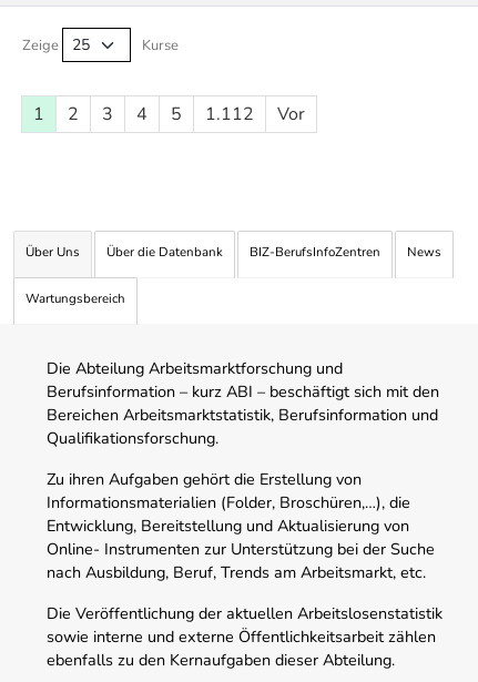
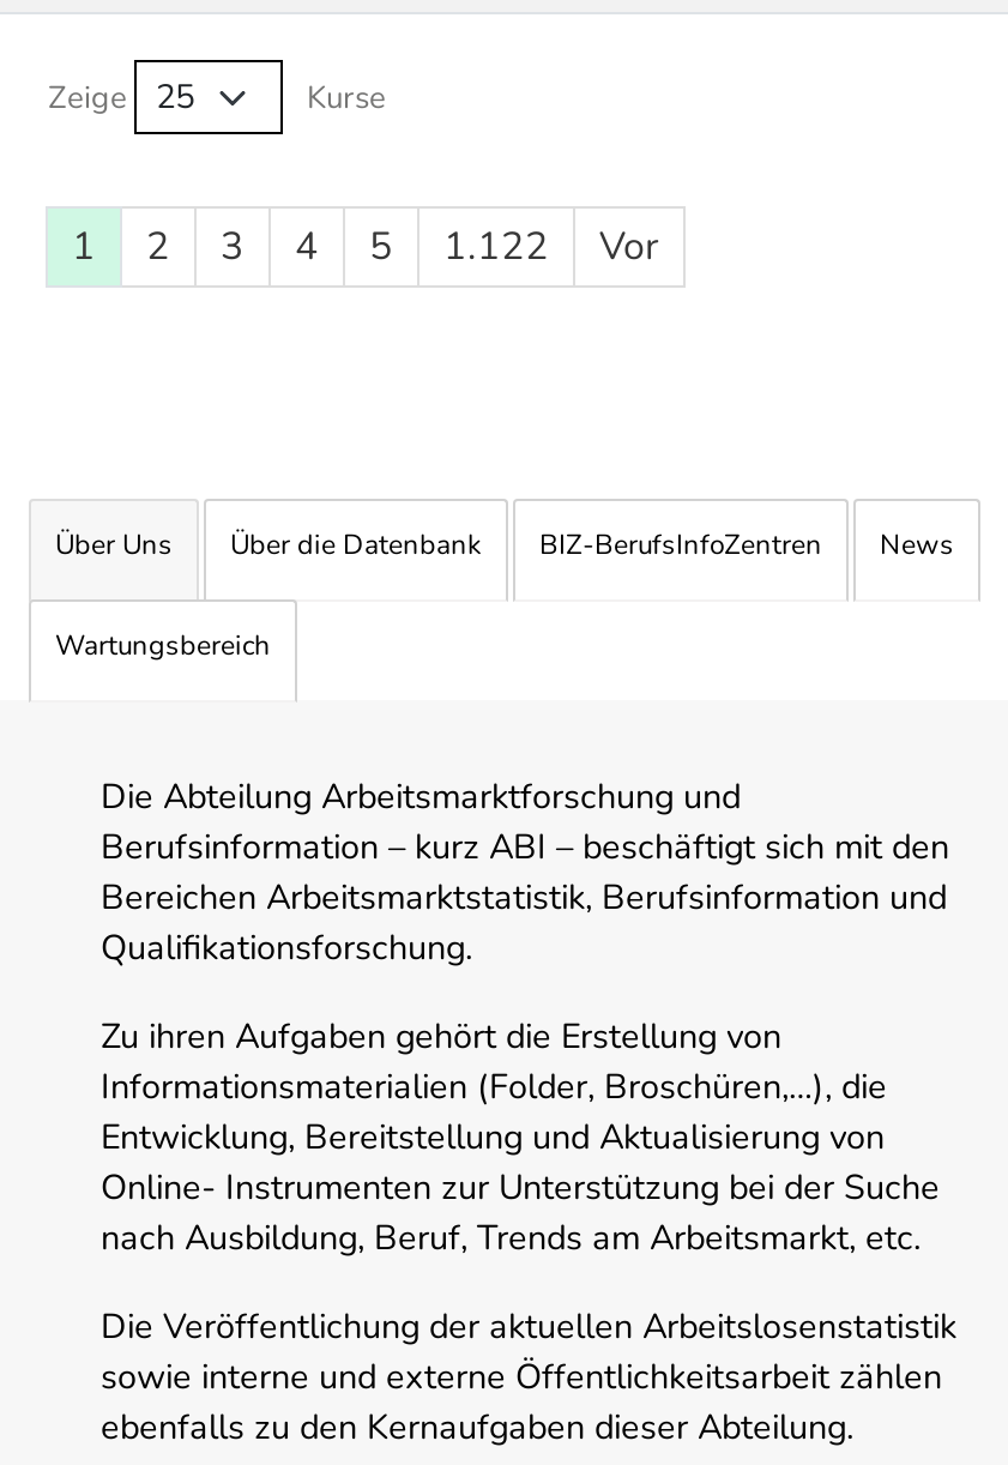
[33,102,305,127] 1 2 3 4 5 1.112 Vor -> [72,221,659,274] 1 2 3 4 5 1.122 Vor

